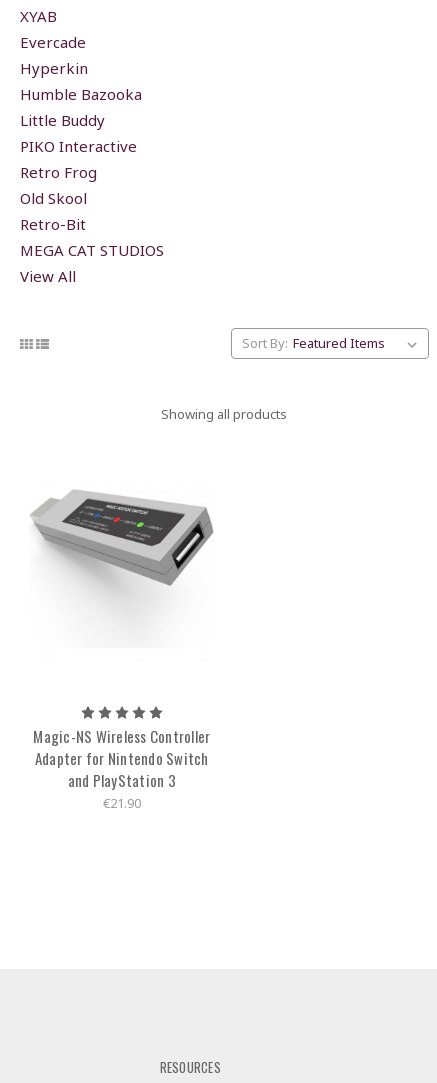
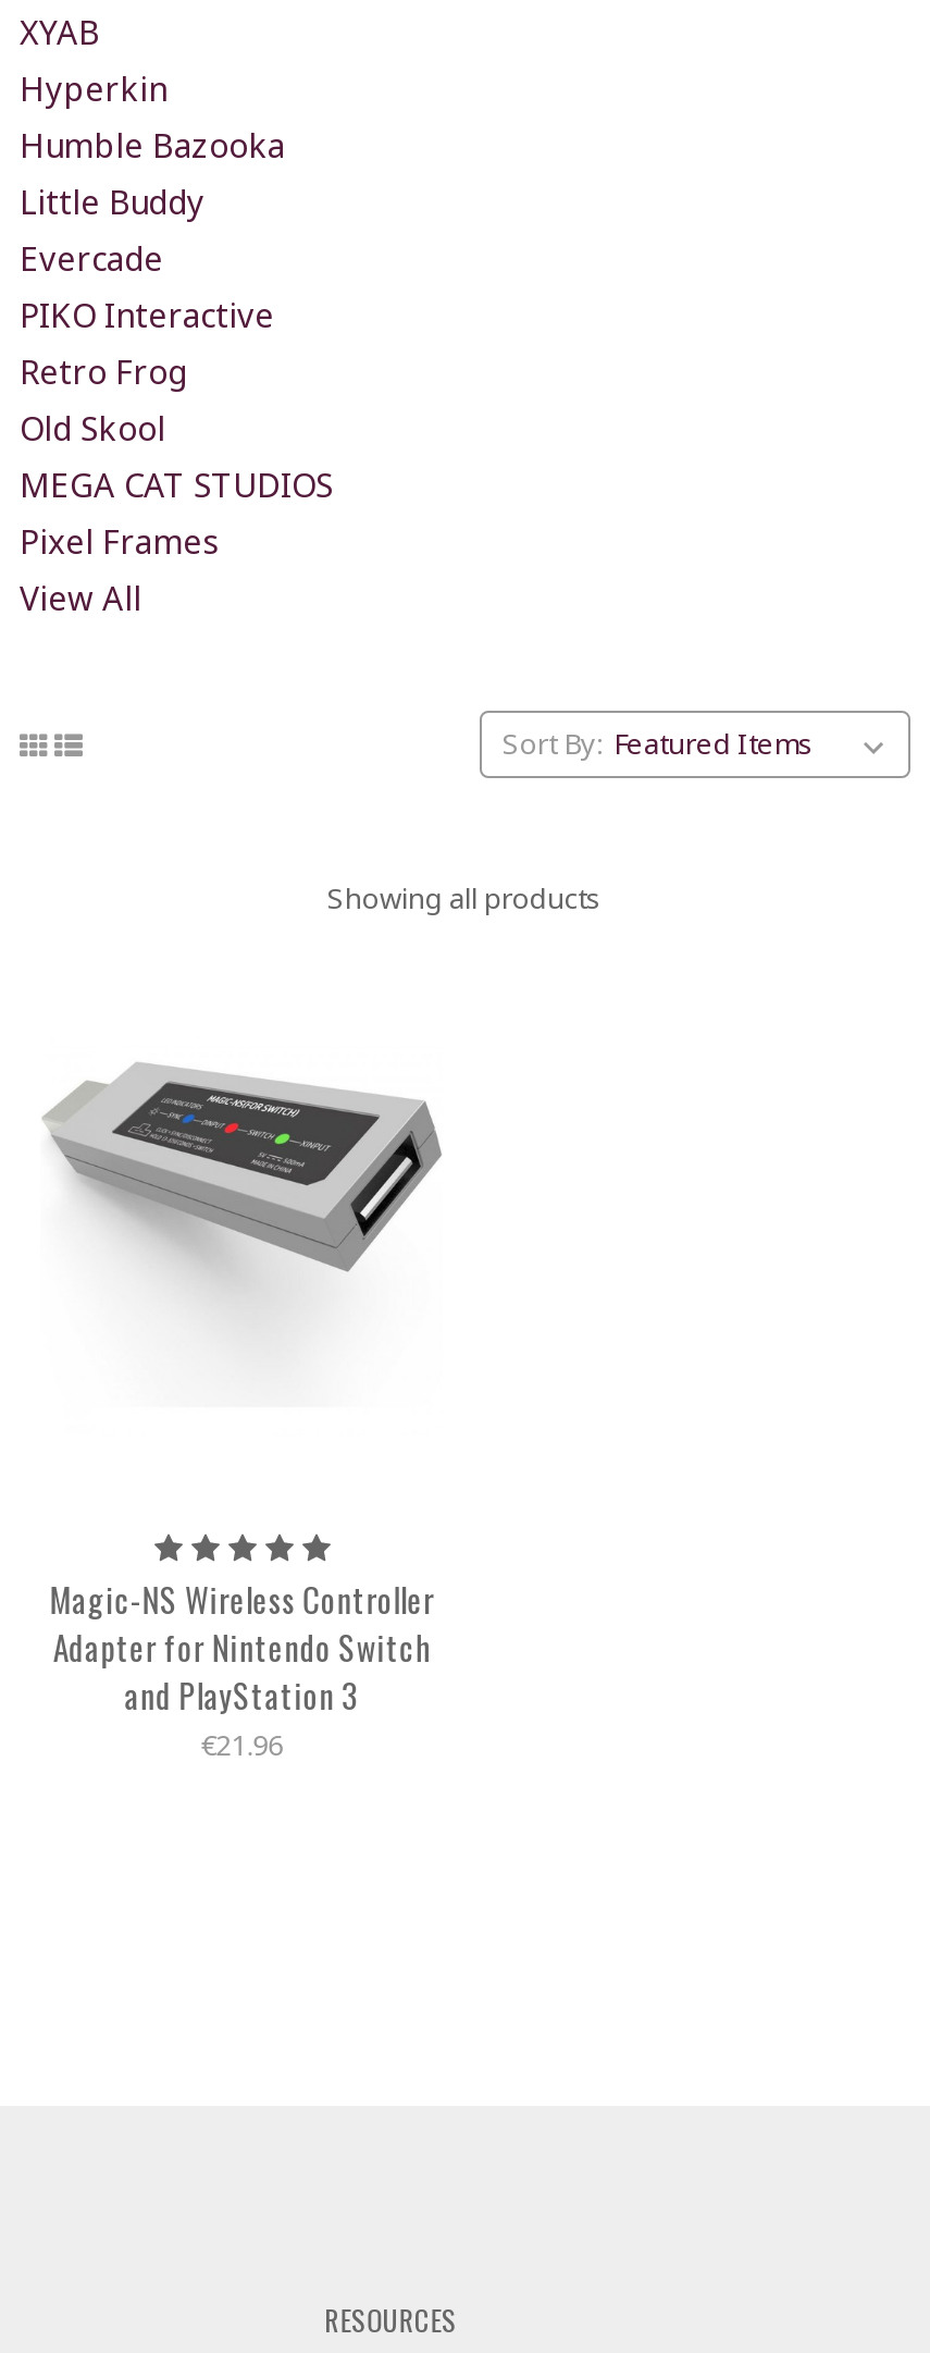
moved [19,32,85,52] -> [20,237,163,281]: Evercade
moved [19,58,141,130] -> [20,67,285,224]: Hyperkin | Humble Bazooka | Little Buddy
[19,214,85,234] Retro-Bit -> none
moved [19,240,163,260] -> [20,464,333,507]: MEGA CAT STUDIOS
none -> [20,520,218,564] Pixel Frames
[103,794,141,812] €21.90 -> [201,1725,283,1764] €21.96

